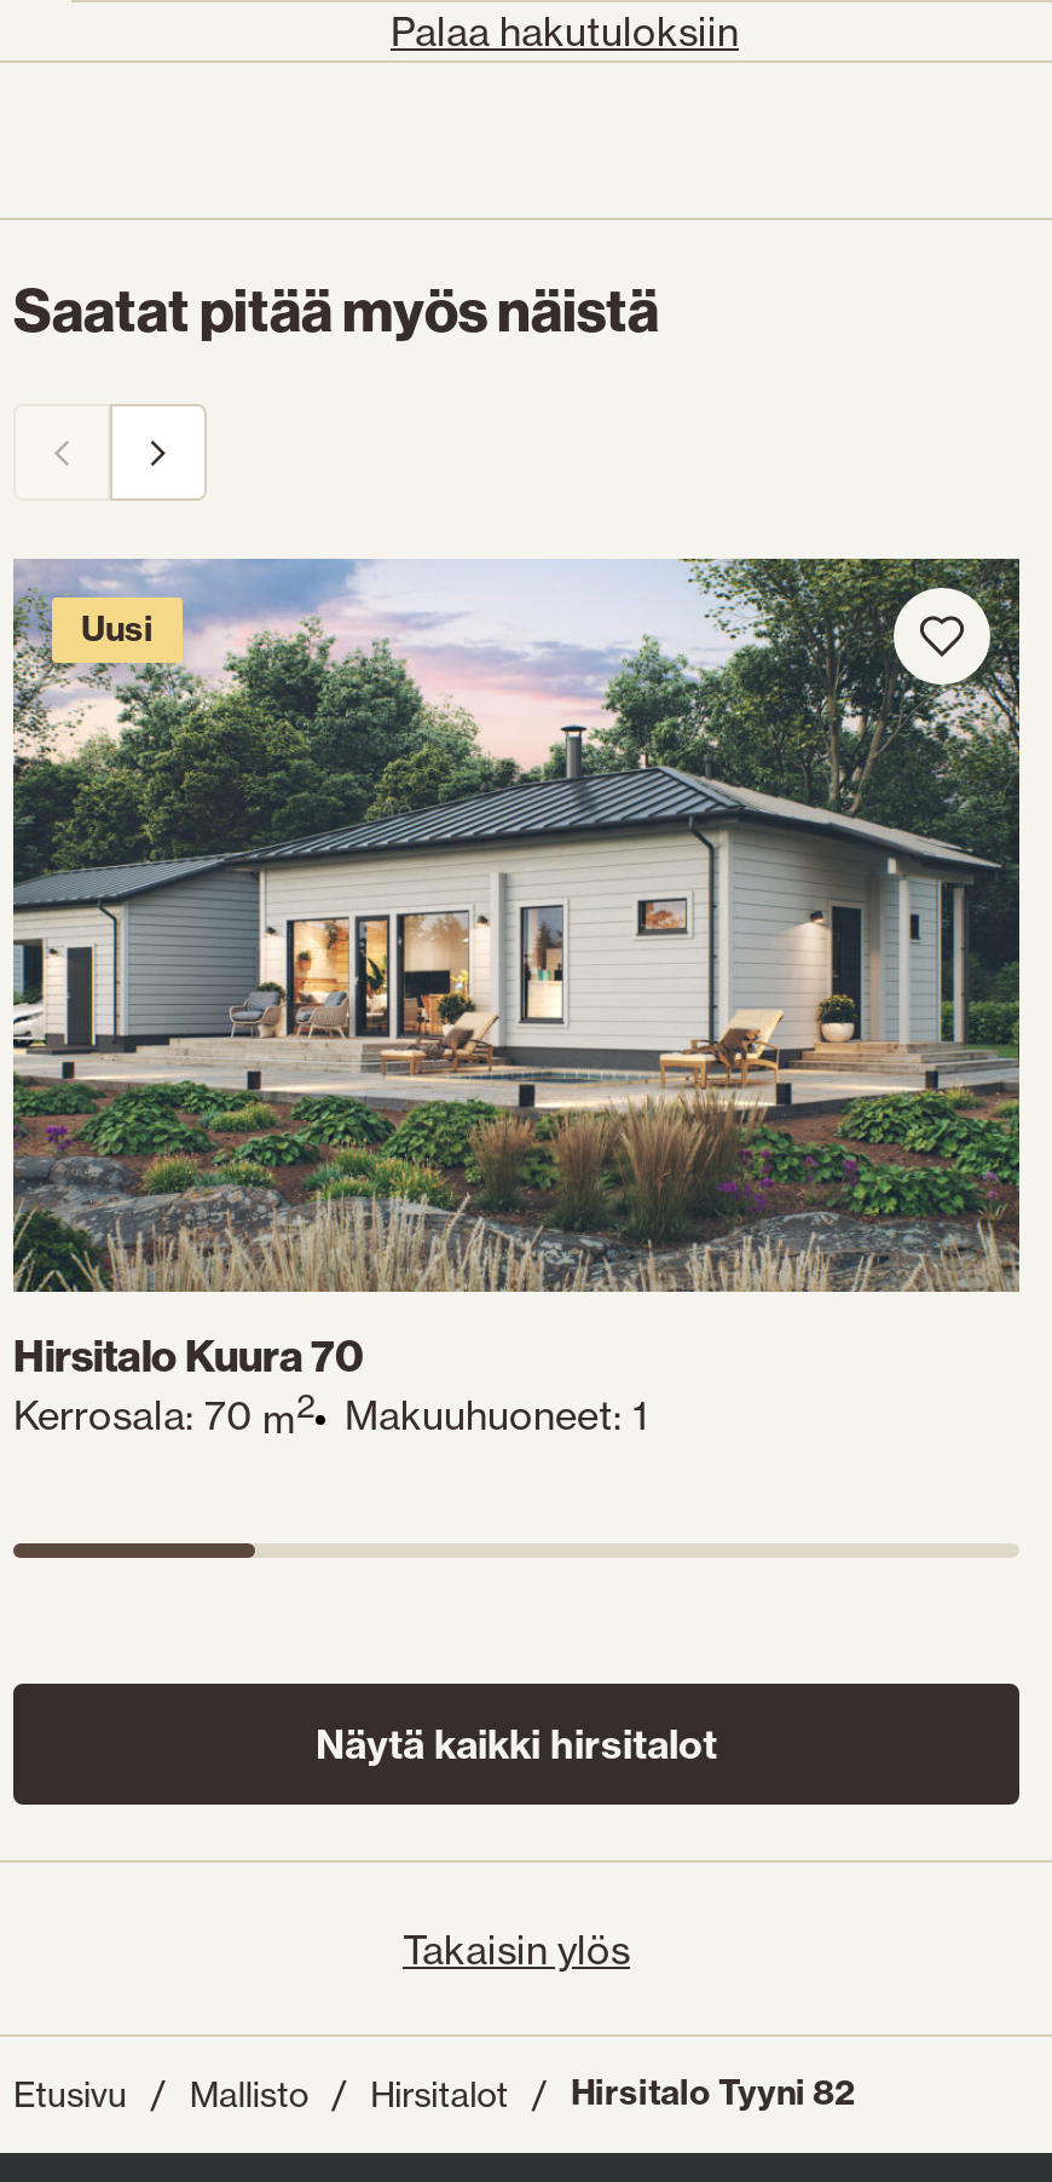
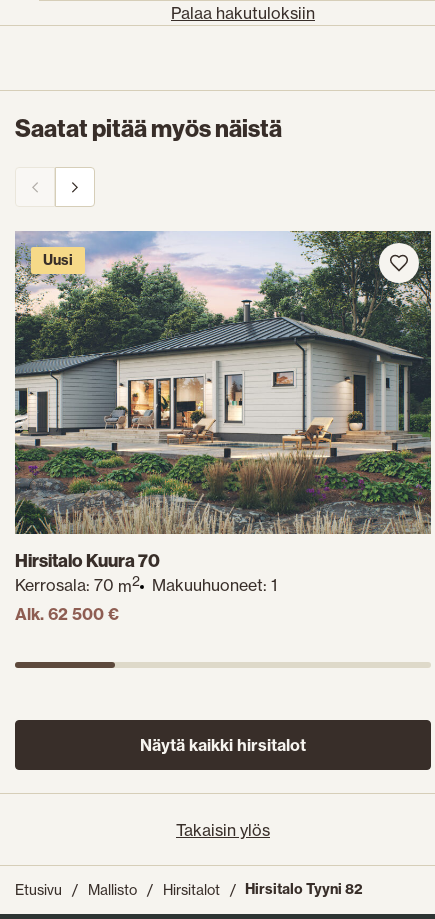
none -> [15,603,119,623] Alk. 62 500 €

